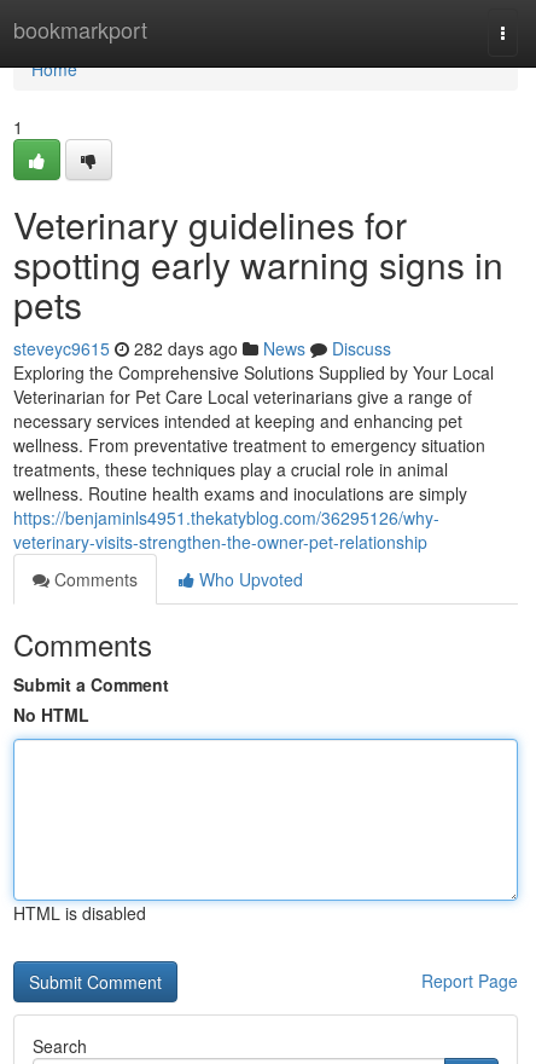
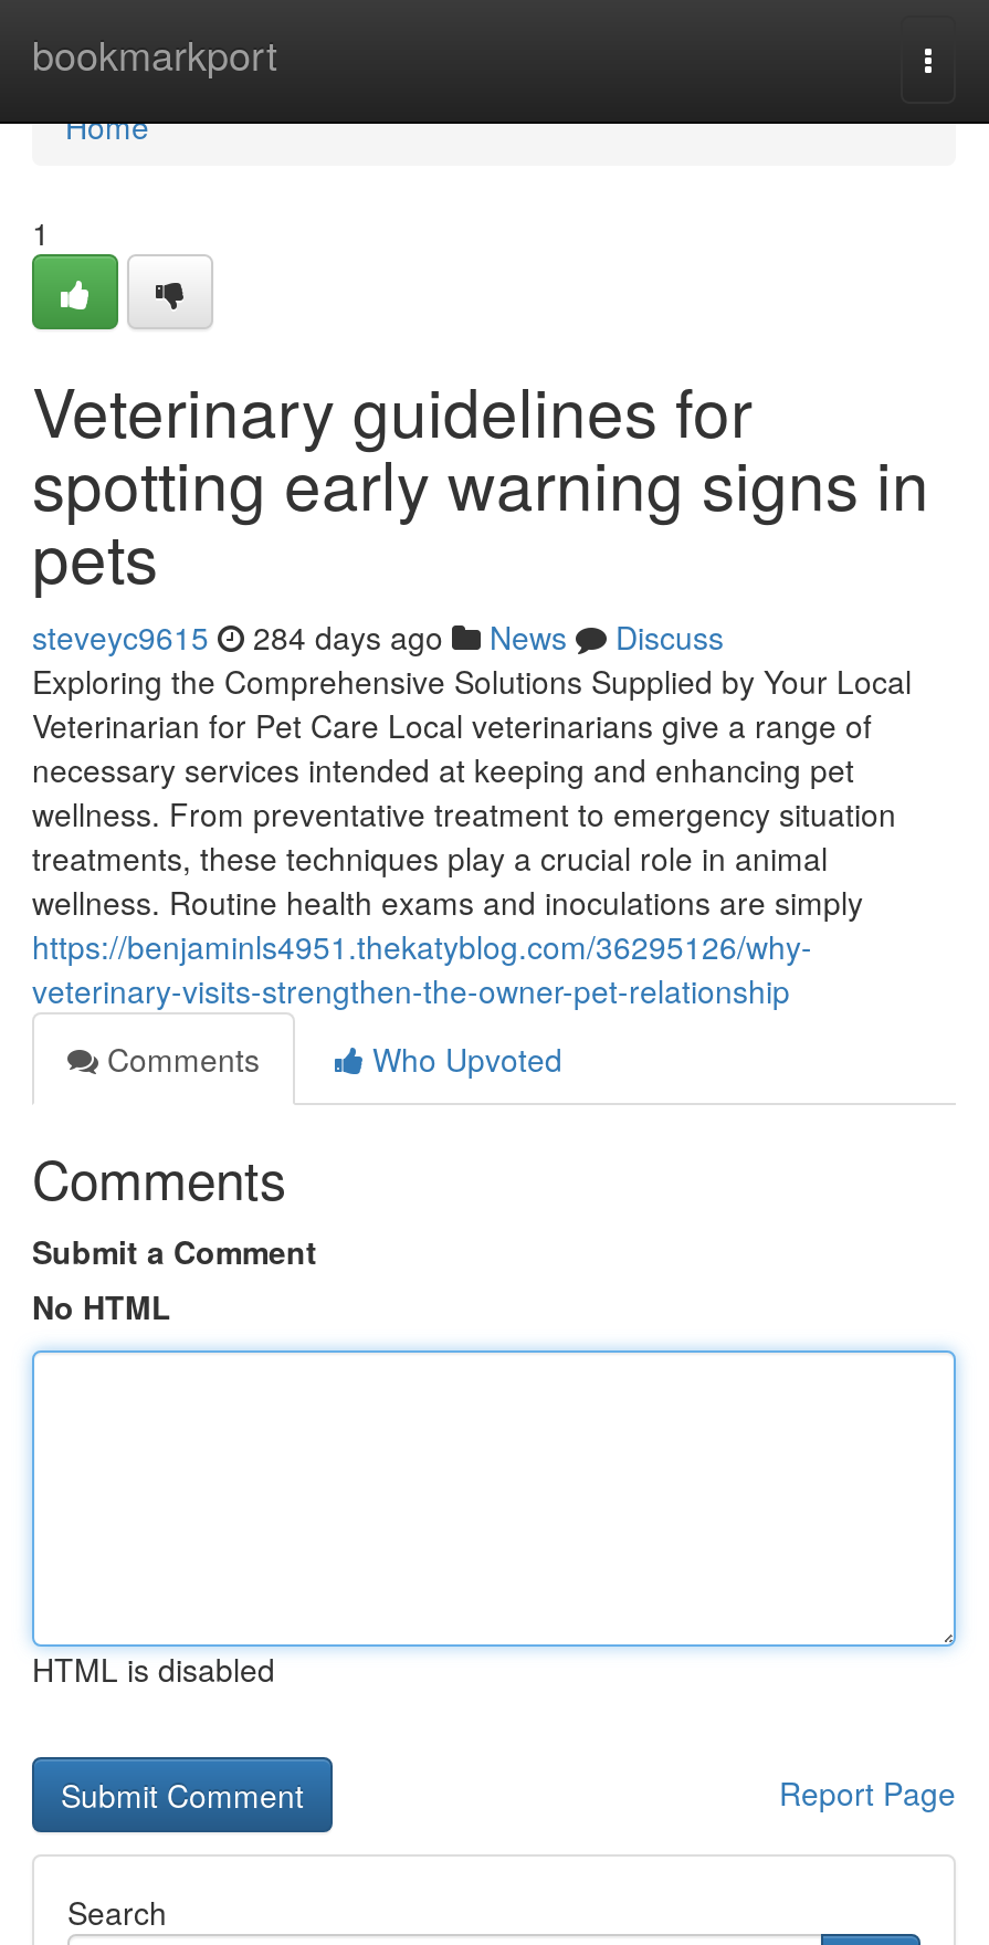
[13,336,391,360] steveyc9615 282 days ago News Discuss -> [32,614,724,659] steveyc9615 284 days ago News Discuss

